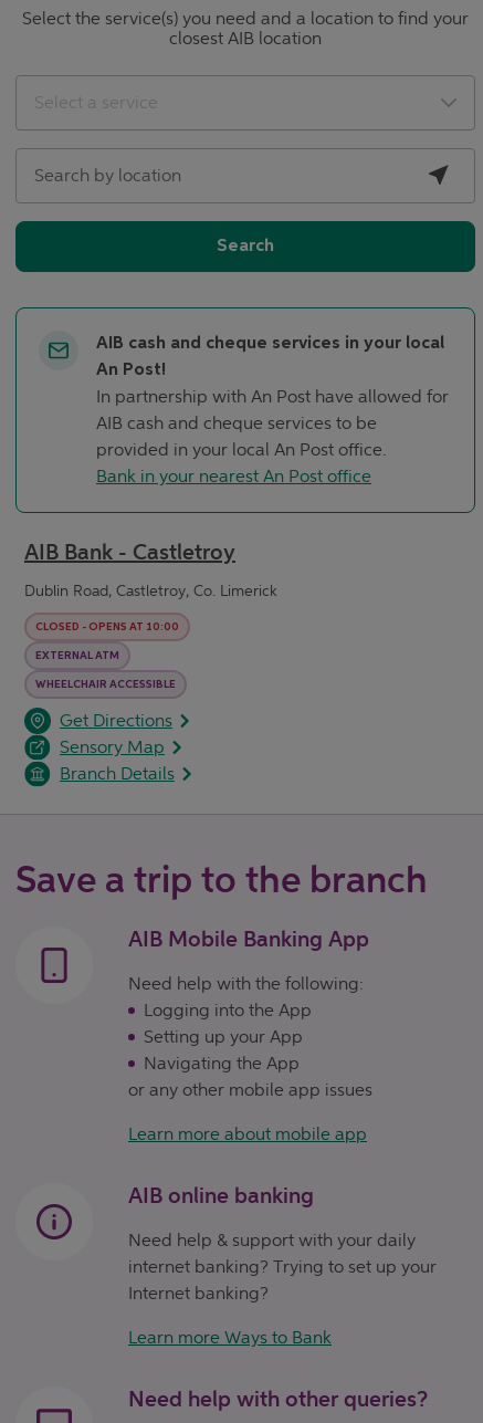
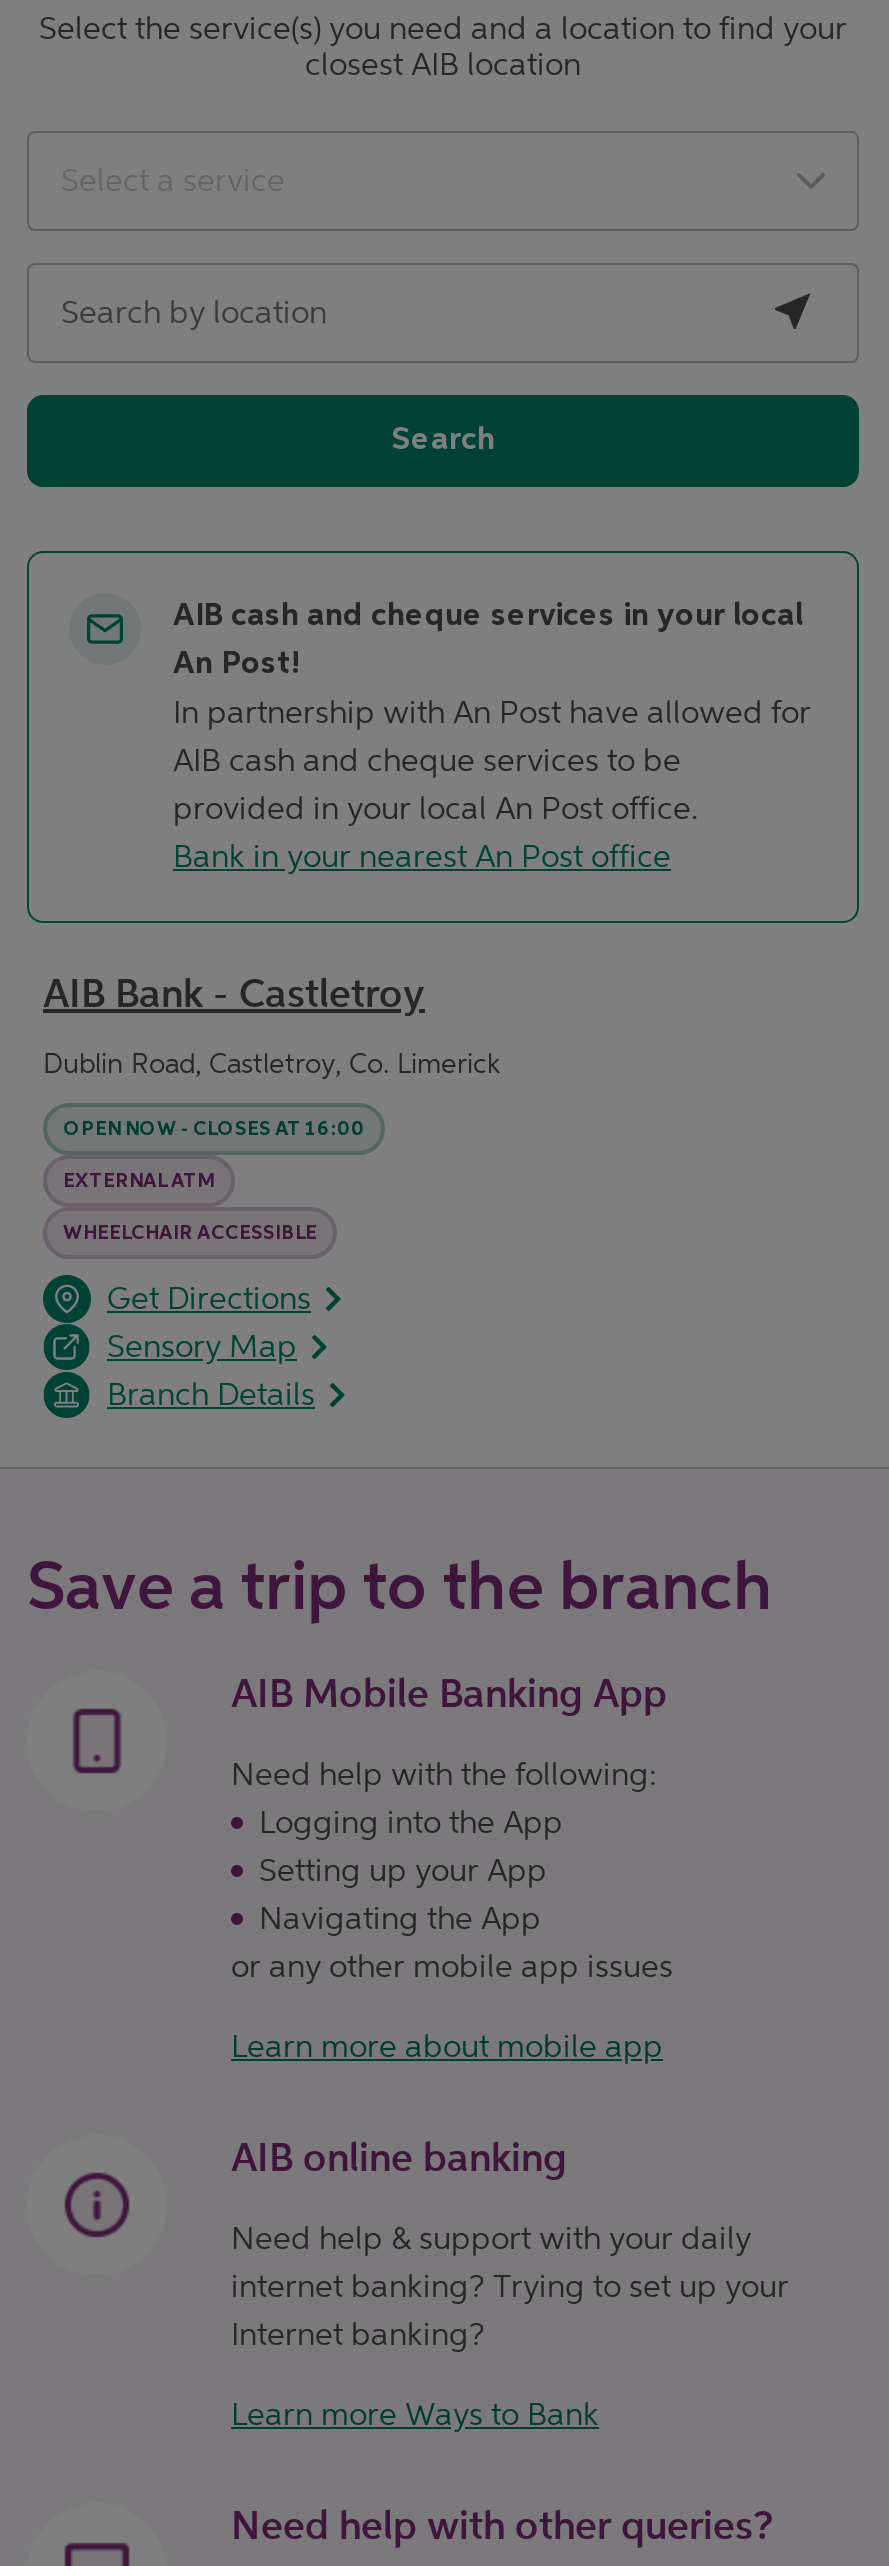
[35,621,179,632] CLOSED - OPENS AT 10:00 -> [63,1119,365,1139] OPEN NOW - CLOSES AT 16:00

